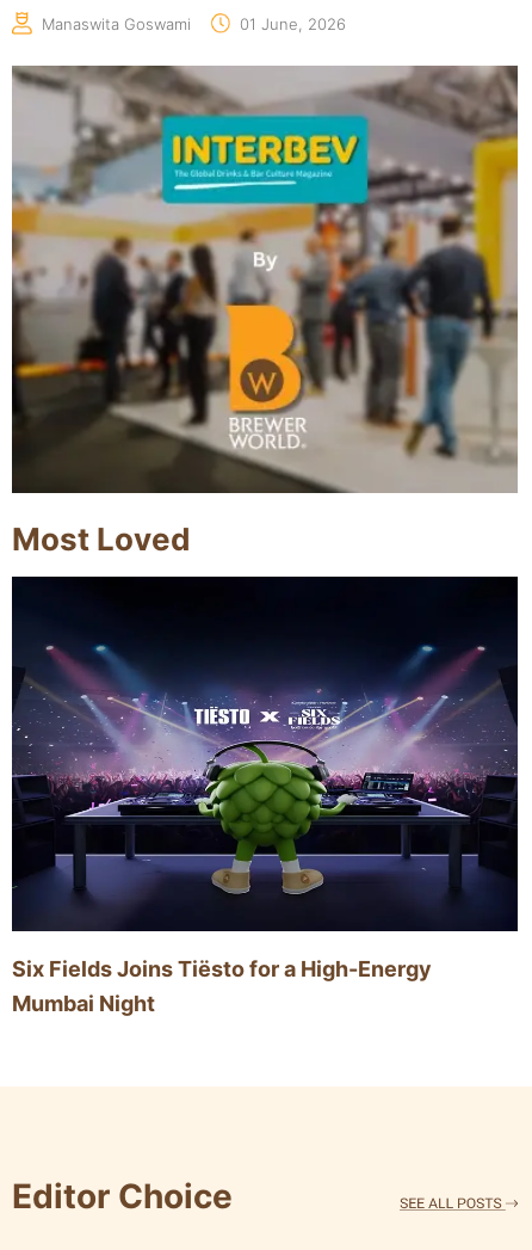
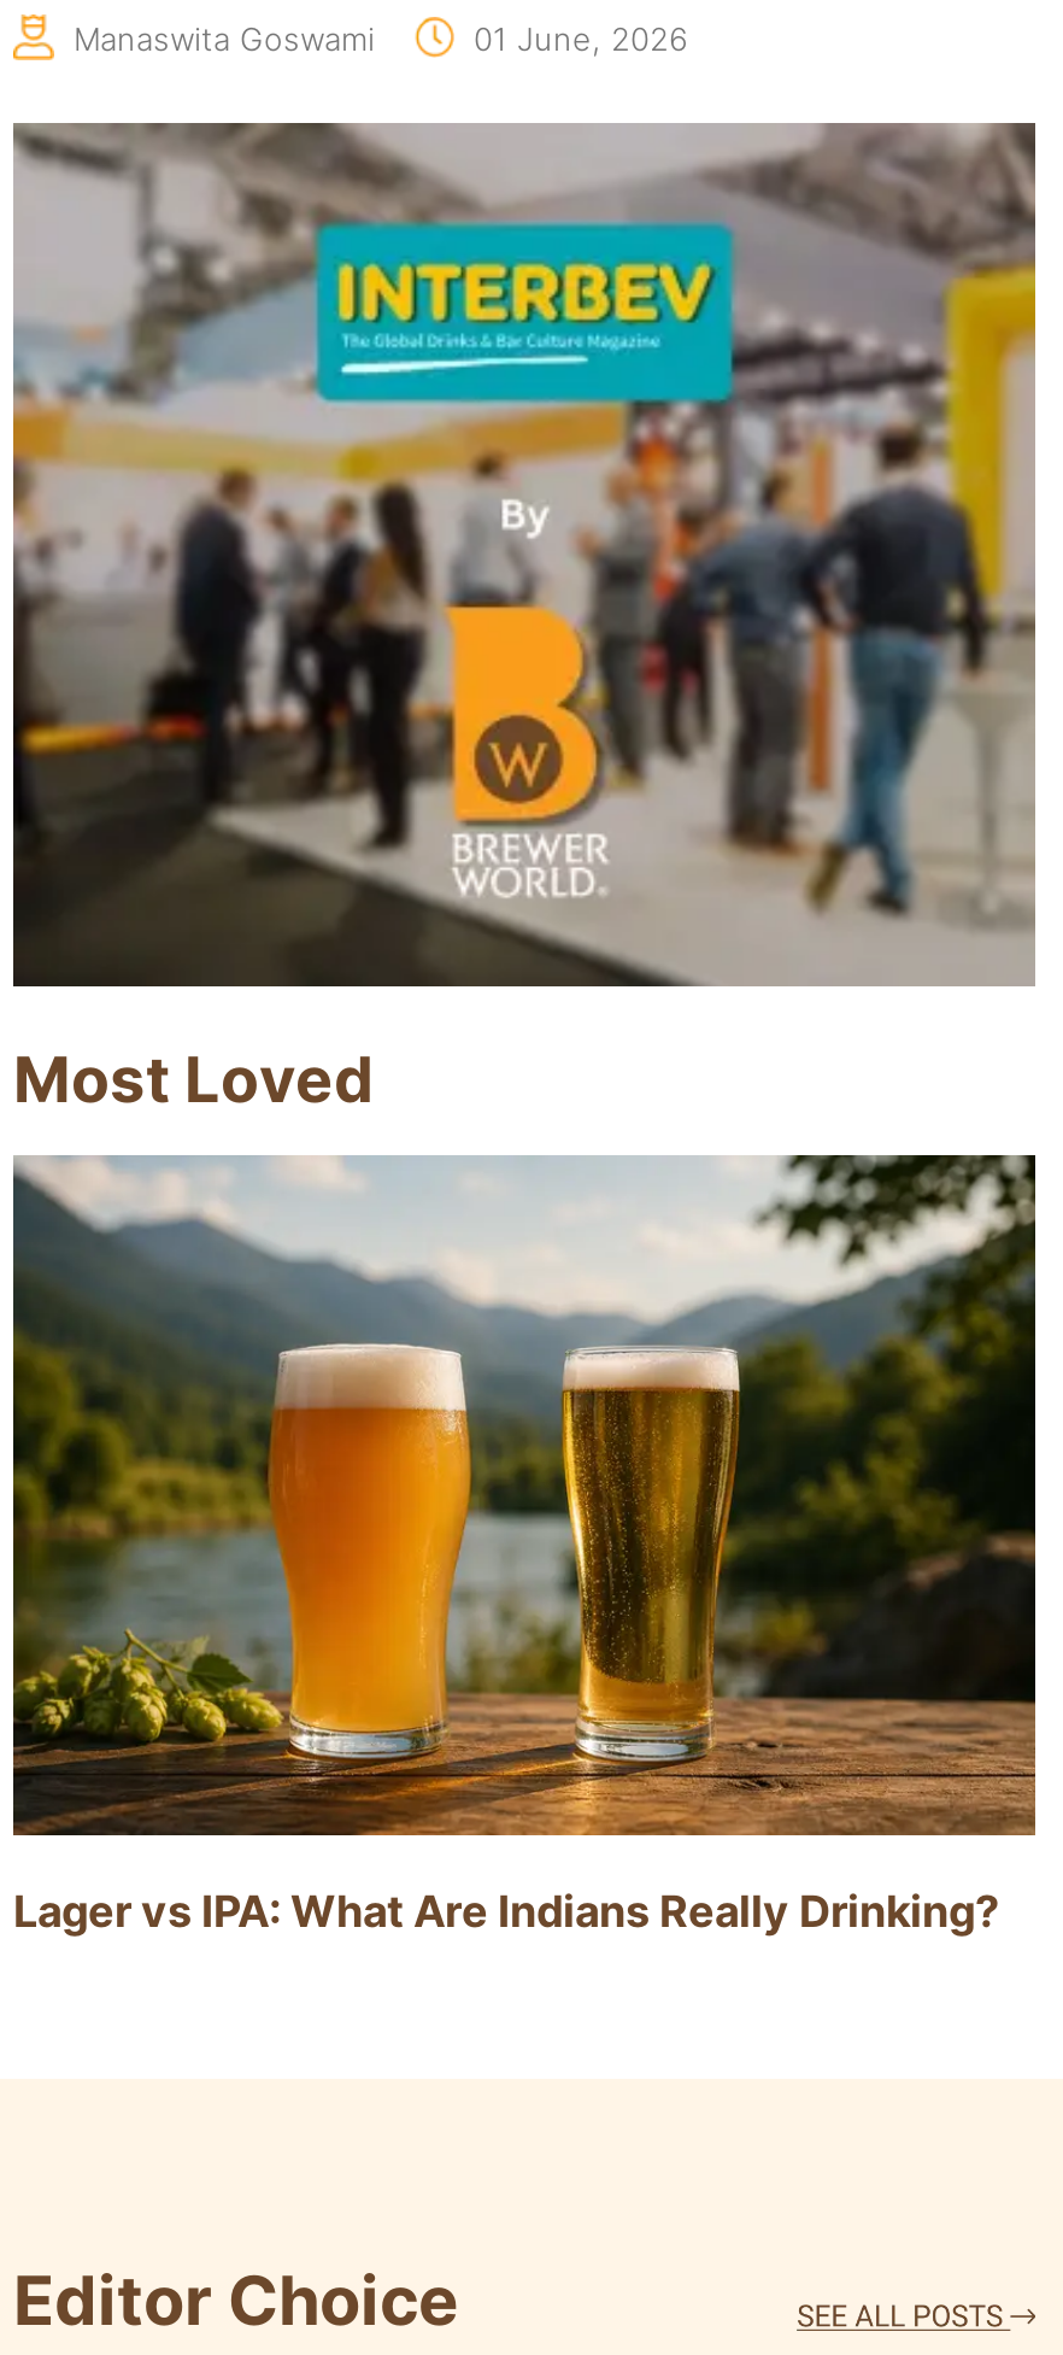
[11,575,519,1016] [image] | Six Fields Joins Tiësto for a High-Energy | Mumbai Night -> [13,1153,1038,1938] [image] | Lager vs IPA: What Are Indians Really Drinking?

